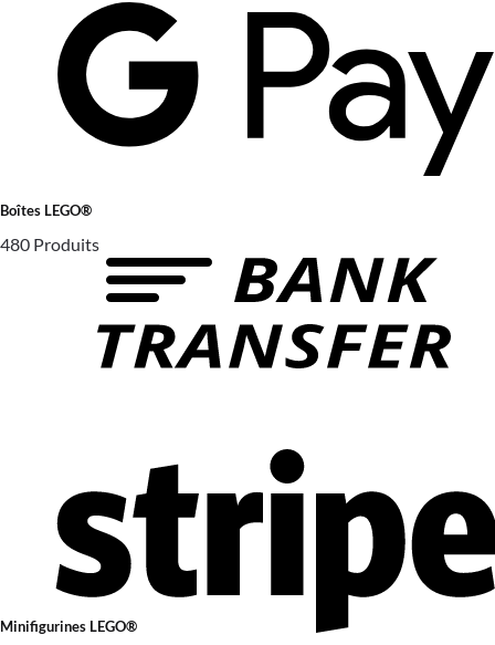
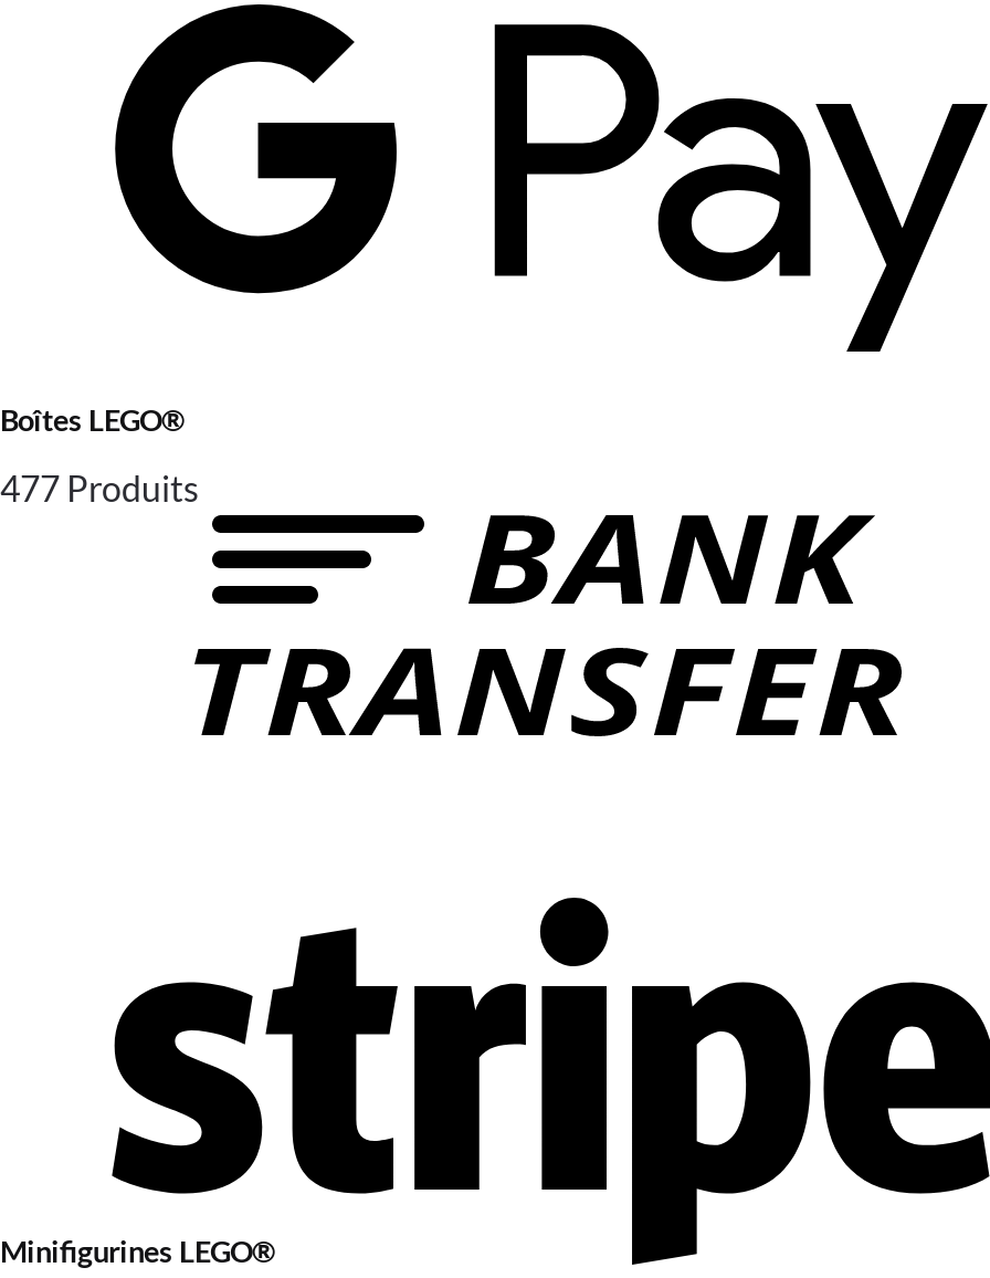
[0,234,99,255] 480 Produits -> [0,467,199,509] 477 Produits

